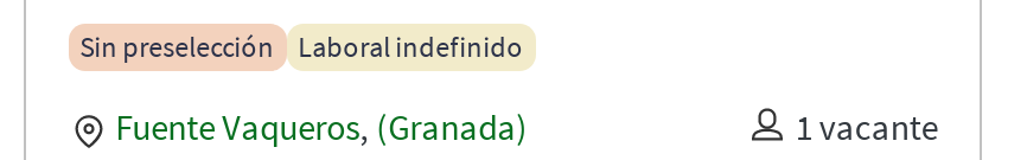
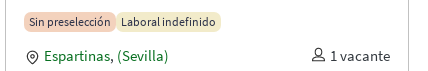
[115,104,528,149] Fuente Vaqueros, (Granada) -> [44,46,169,65] Espartinas, (Sevilla)

